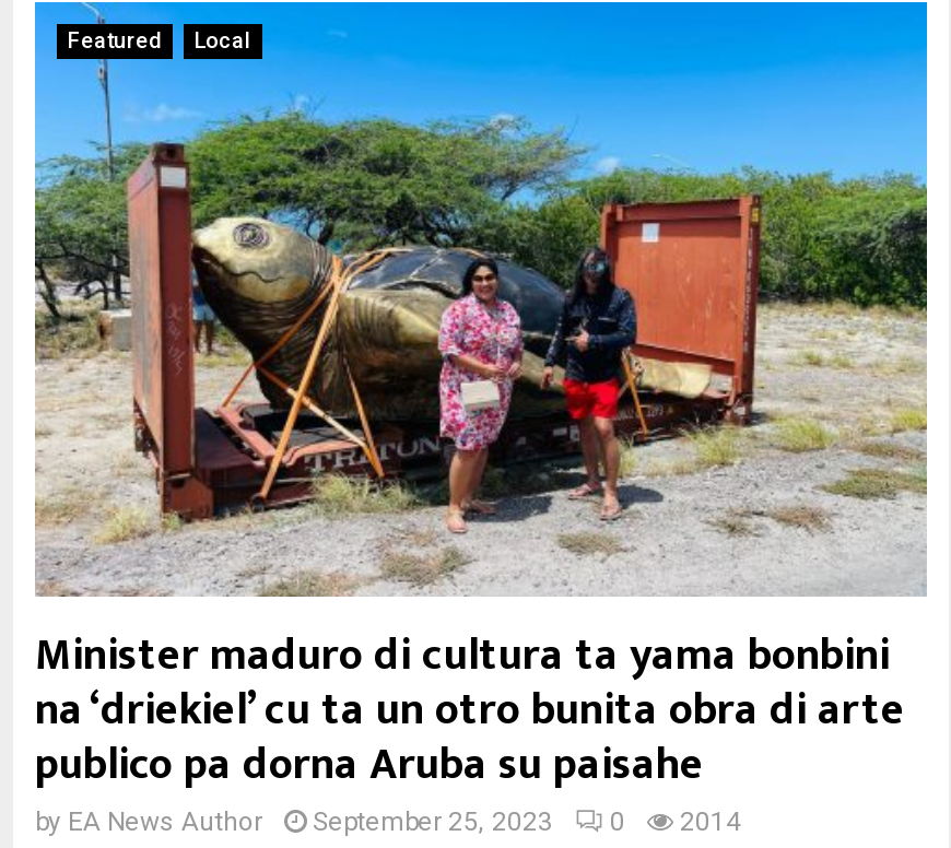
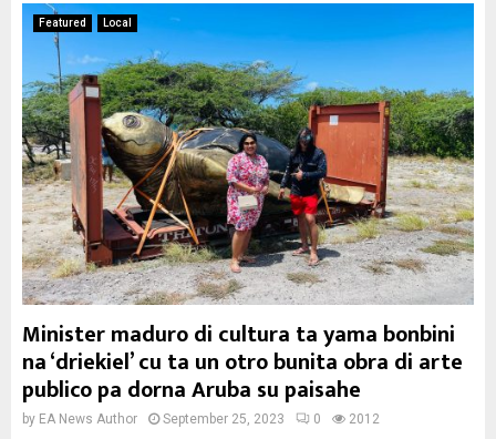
[35,806,741,837] by EA News Author September 25, 2023 0 2014 -> [22,411,380,427] by EA News Author September 25, 2023 0 2012

